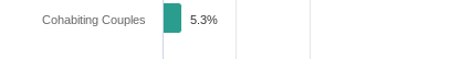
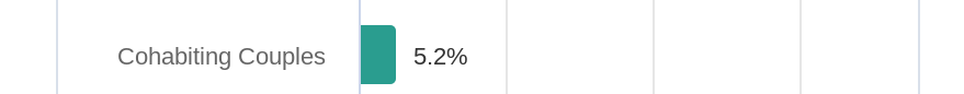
[190,13,218,26] 5.3% -> [413,43,468,70] 5.2%

